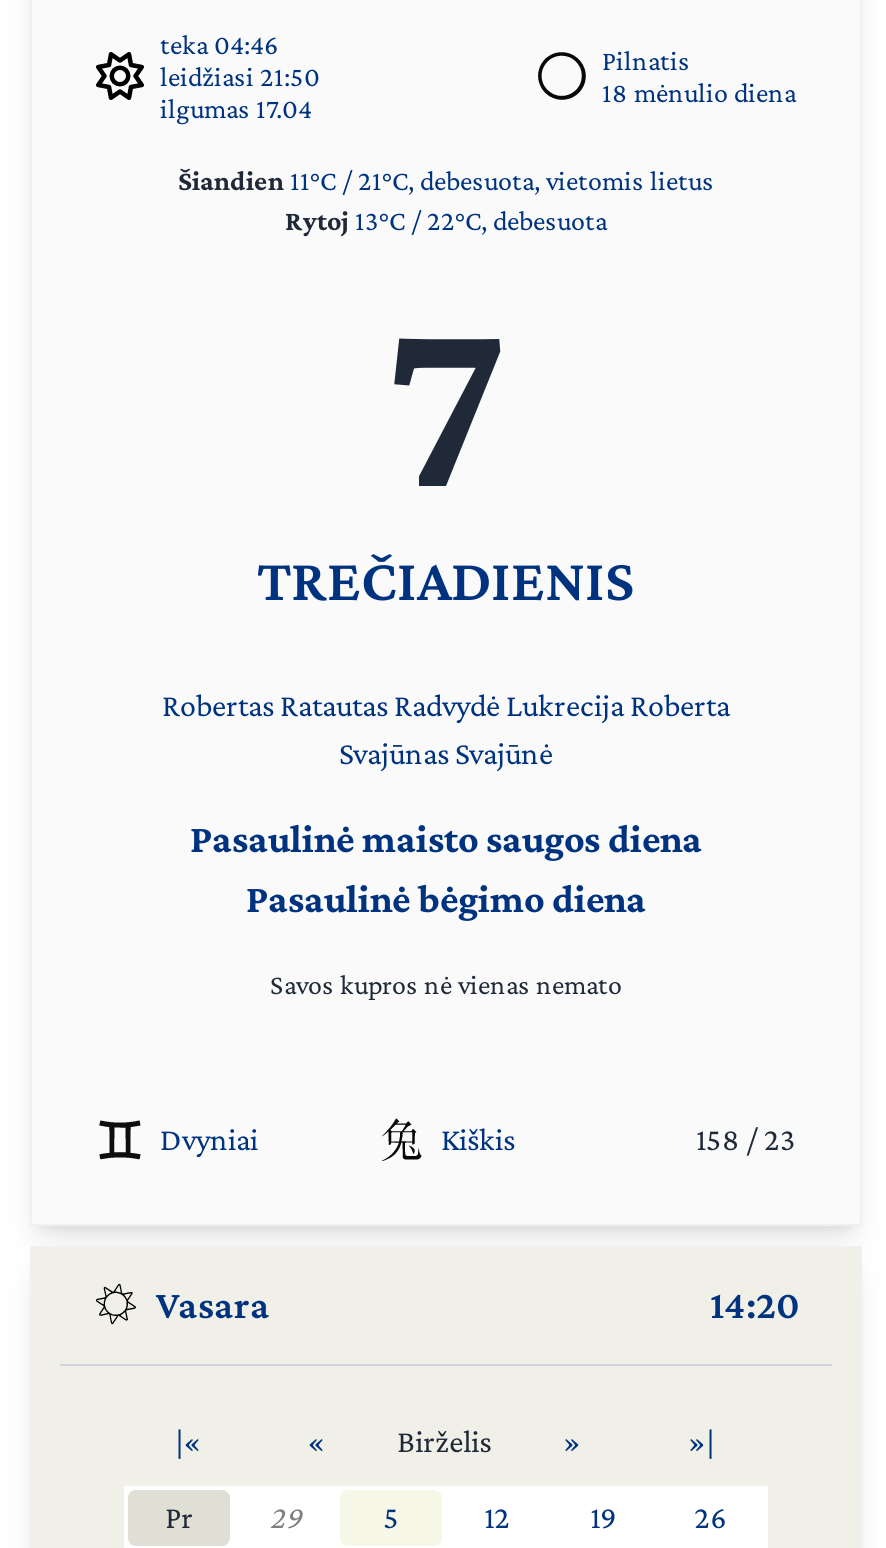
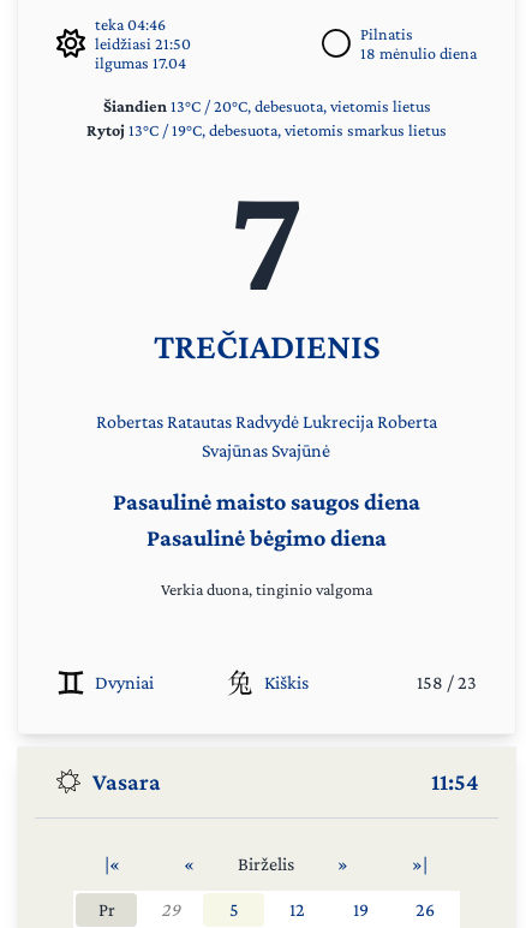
[178,164,714,236] Šiandien 11°C / 21°C, debesuota, vietomis lietus | Rytoj 13°C / 22°C, debesuota -> [86,96,447,139] Šiandien 13°C / 20°C, debesuota, vietomis lietus | Rytoj 13°C / 19°C, debesuota, vietomis smarkus lietus
[270,967,622,999] Savos kupros nė vienas nemato -> [161,579,372,598] Verkia duona, tinginio valgoma
[710,1282,800,1326] 14:20 -> [431,768,479,795] 11:54

